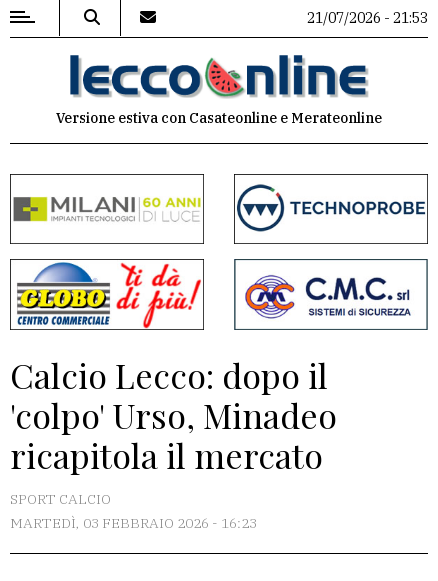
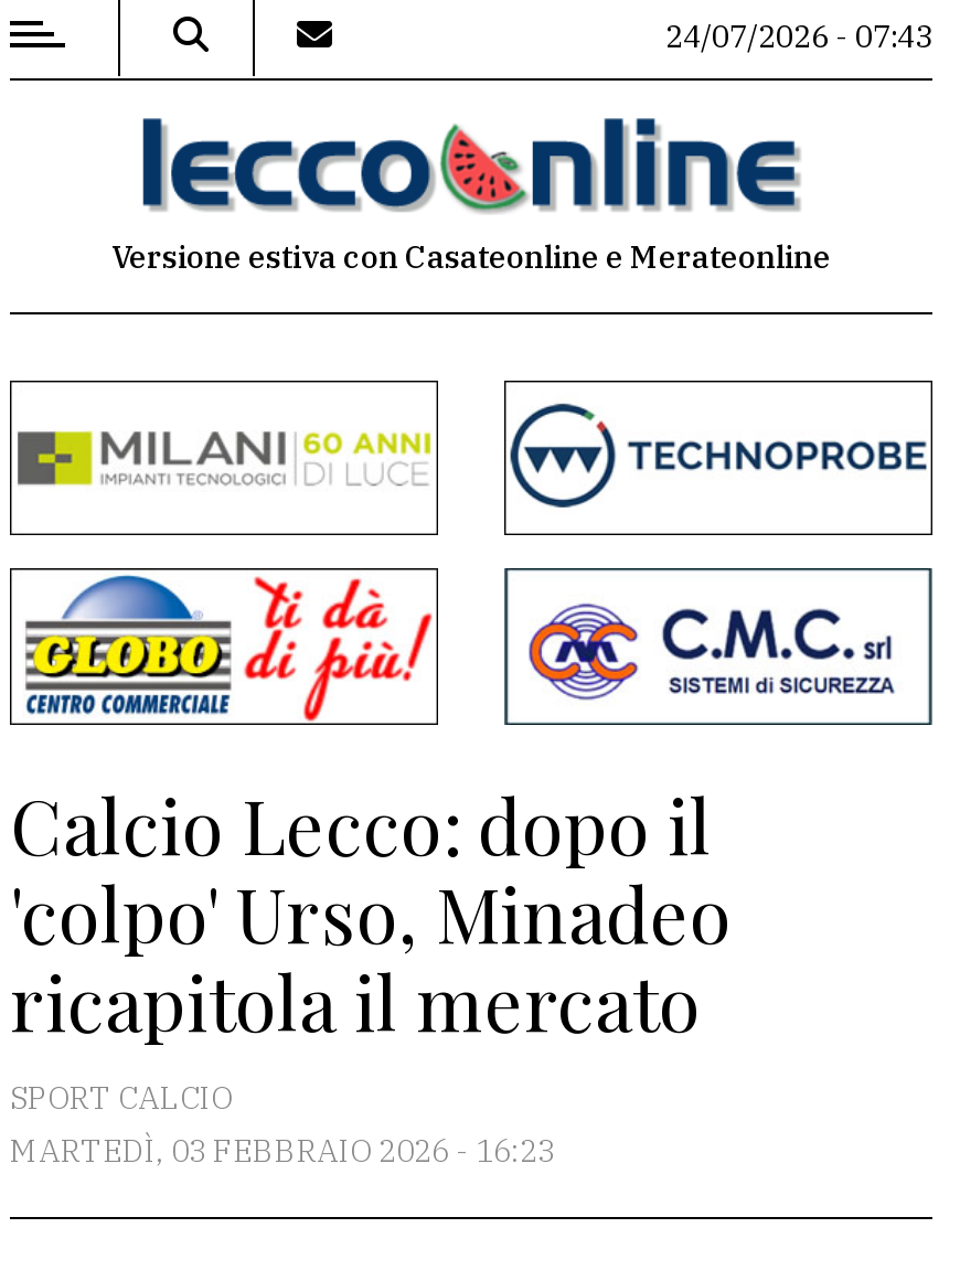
[307,9,428,27] 21/07/2026 - 21:53 -> [665,17,932,56] 24/07/2026 - 07:43

